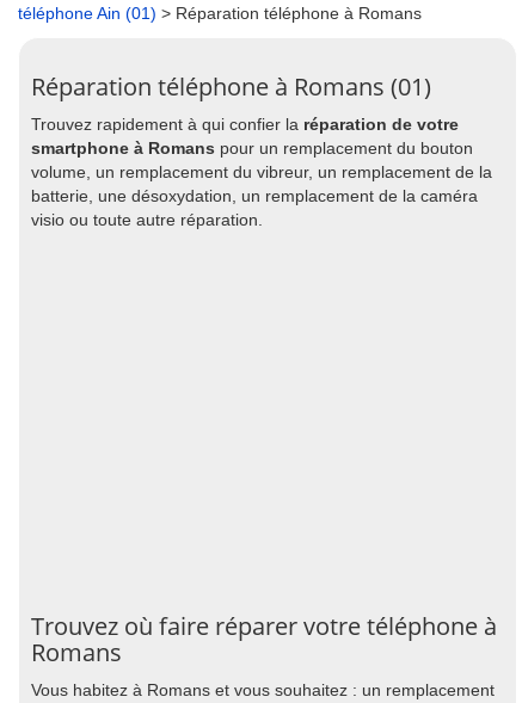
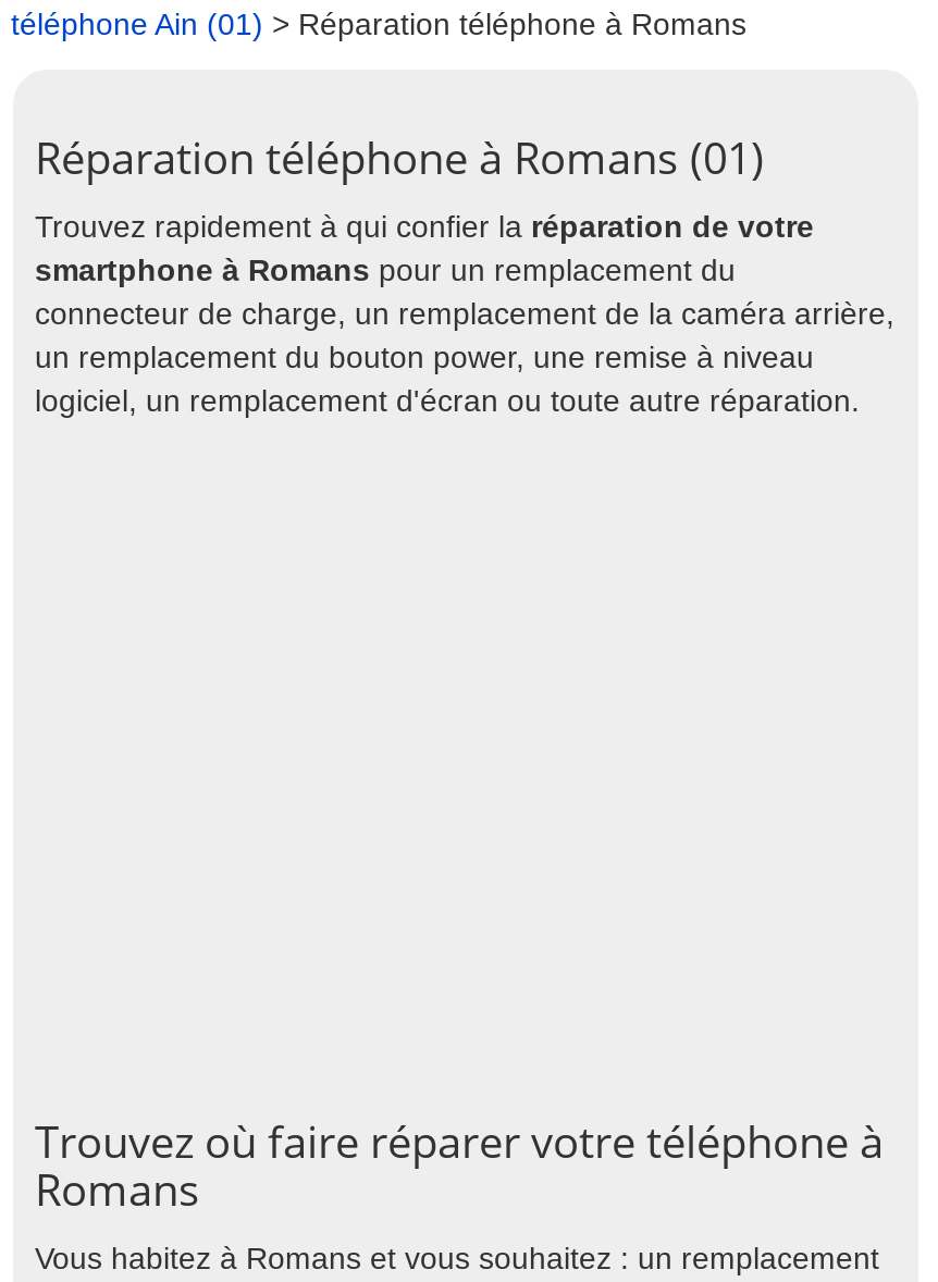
[31,138,492,229] smartphone à Romans pour un remplacement du bouton | volume, un remplacement du vibreur, un remplacement de la | batterie, une désoxydation, un remplacement de la caméra | visio ou toute autre réparation. -> [35,252,894,418] smartphone à Romans pour un remplacement du | connecteur de charge, un remplacement de la caméra arrière, | un remplacement du bouton power, une remise à niveau | logiciel, un remplacement d'écran ou toute autre réparation.

